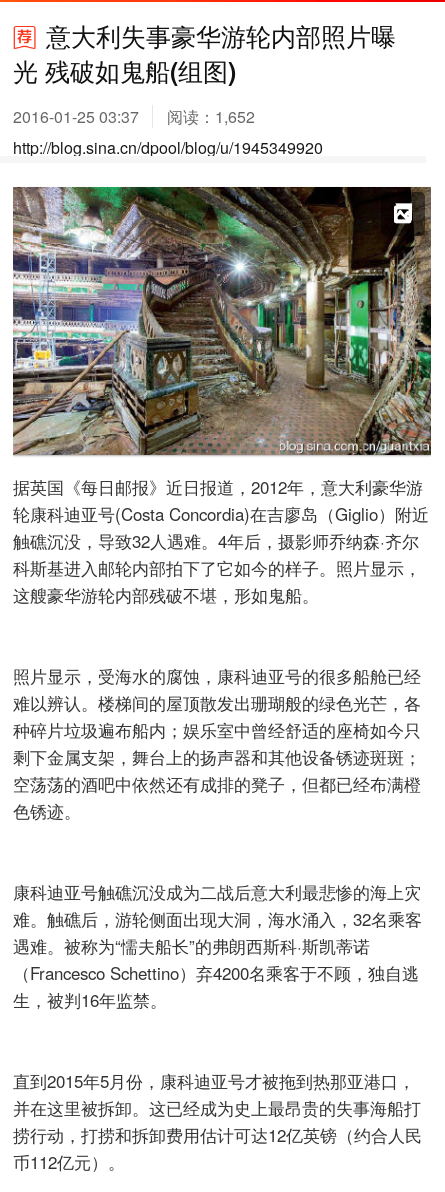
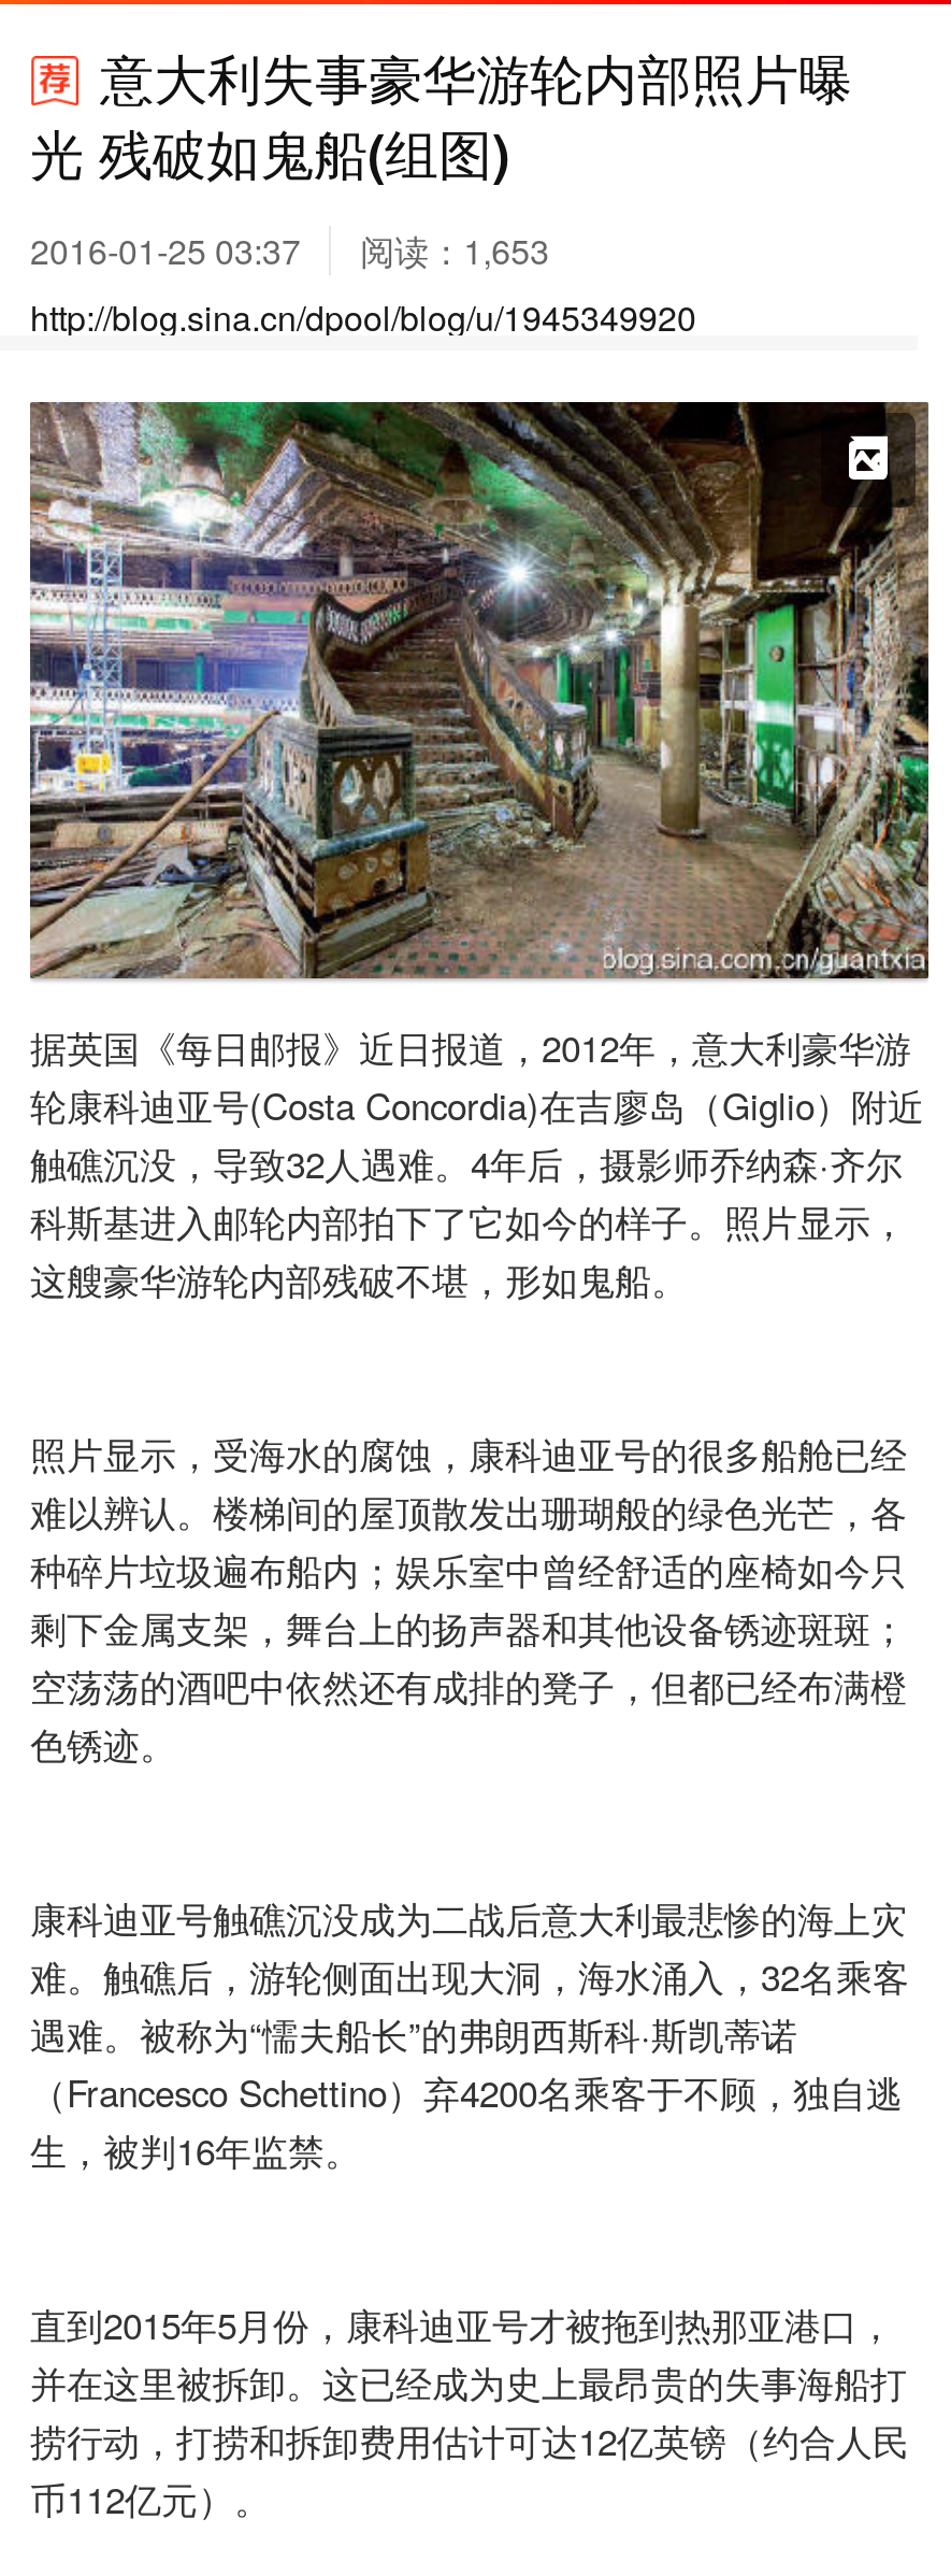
[13,105,255,128] 2016-01-25 03:37 阅读：1,652 -> [30,226,549,275] 2016-01-25 03:37 阅读：1,653

